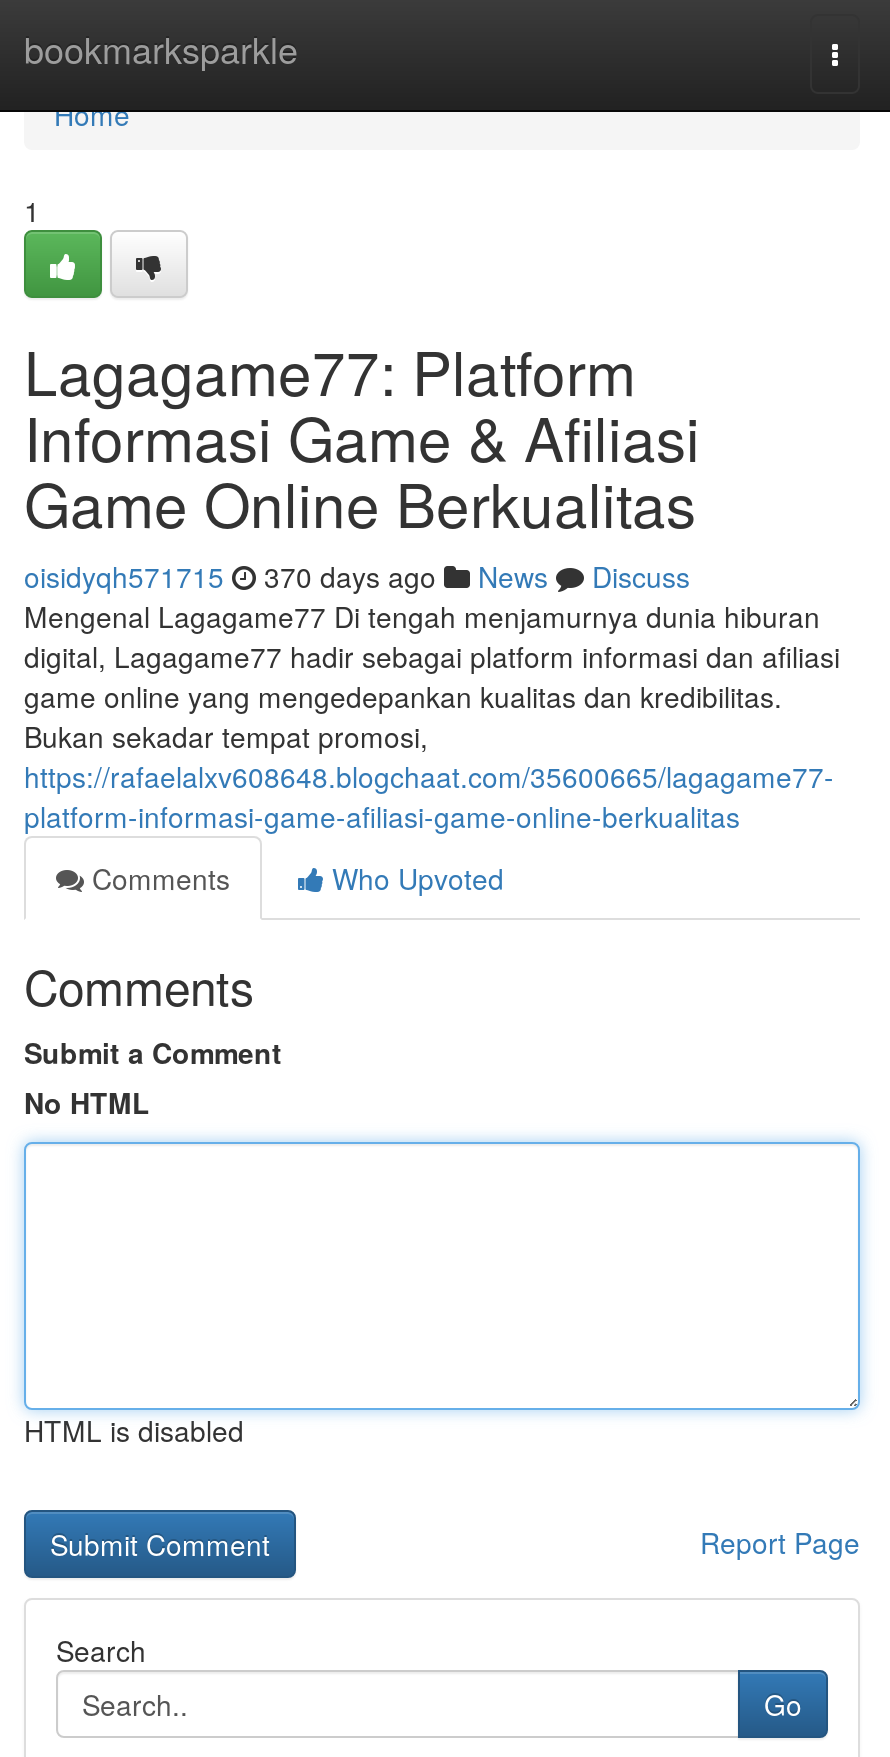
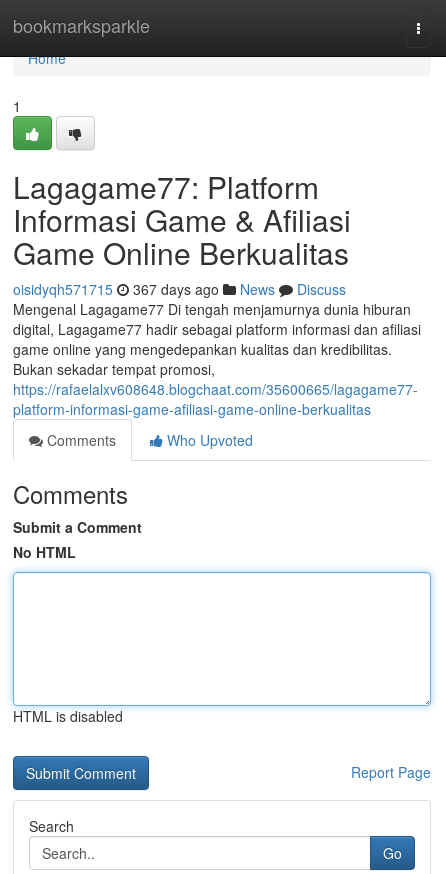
[24,556,690,596] oisidyqh571715 370 days ago News Discuss -> [13,279,346,299] oisidyqh571715 367 days ago News Discuss

